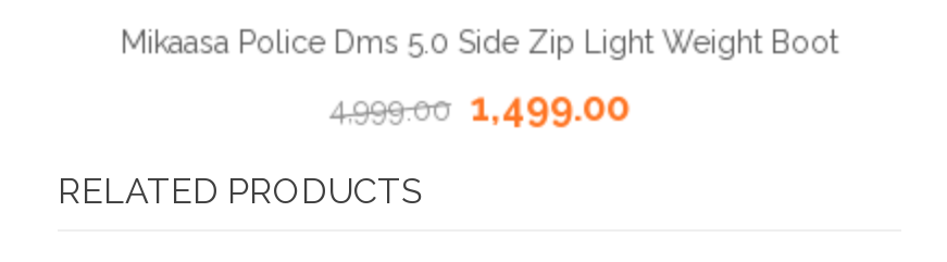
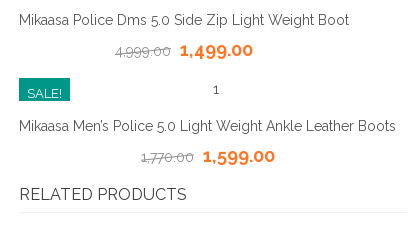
none -> [19,86,396,166] SALE! | Mikaasa Men’s Police 5.0 Light Weight Ankle Leather Boots | 1,770.00 1,599.00

